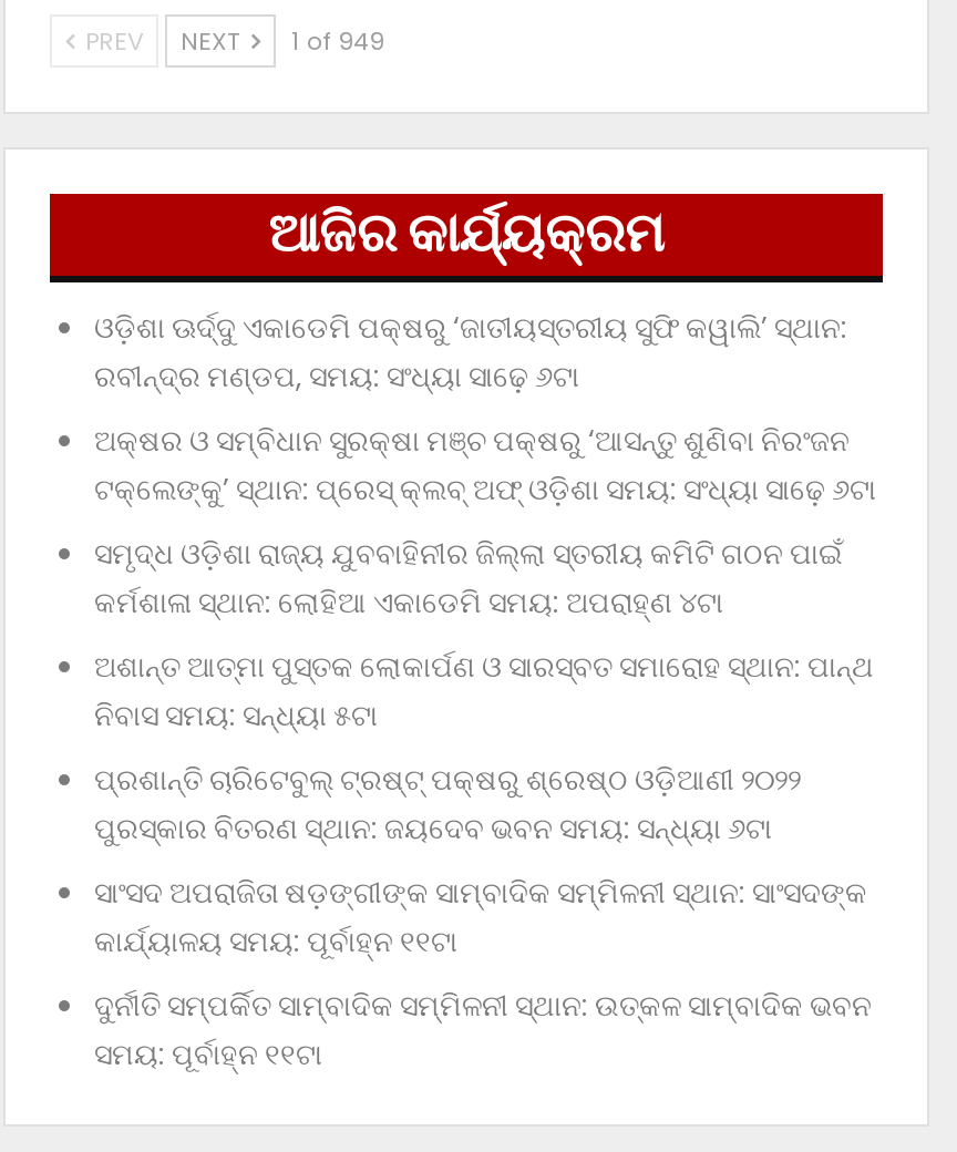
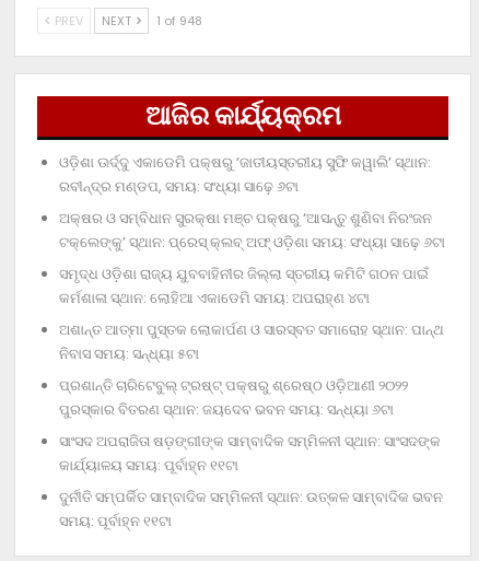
[79,24,384,59] PREV NEXT 1 of 949 -> [51,12,202,30] PREV NEXT 1 of 948

